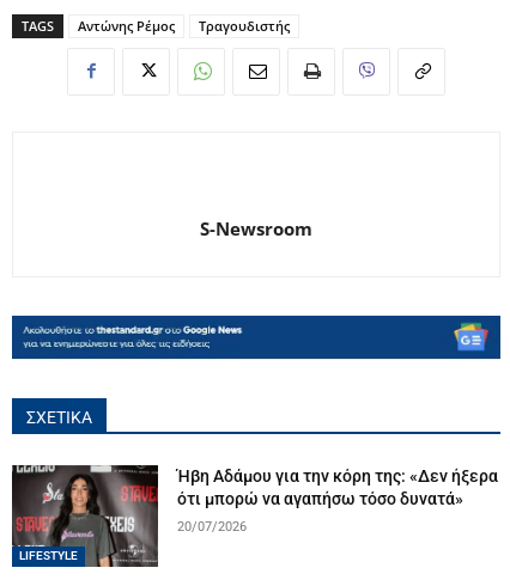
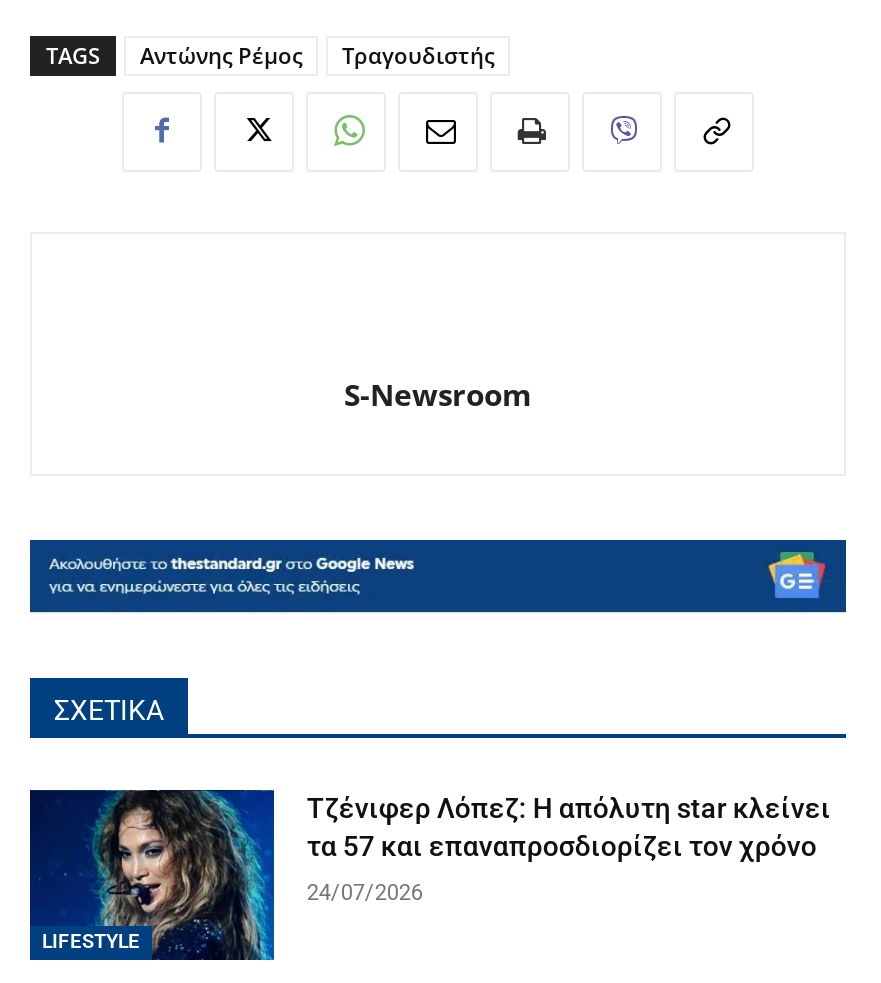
[12,464,499,568] [image] | Ήβη Αδάμου για την κόρη της: «Δεν ήξερα | ότι μπορώ να αγαπήσω τόσο δυνατά» -> [30,788,831,962] [image] | Τζένιφερ Λόπεζ: Η απόλυτη star κλείνει | τα 57 και επαναπροσδιορίζει τον χρόνo
[178,519,247,534] 20/07/2026 -> [307,880,423,906] 24/07/2026

